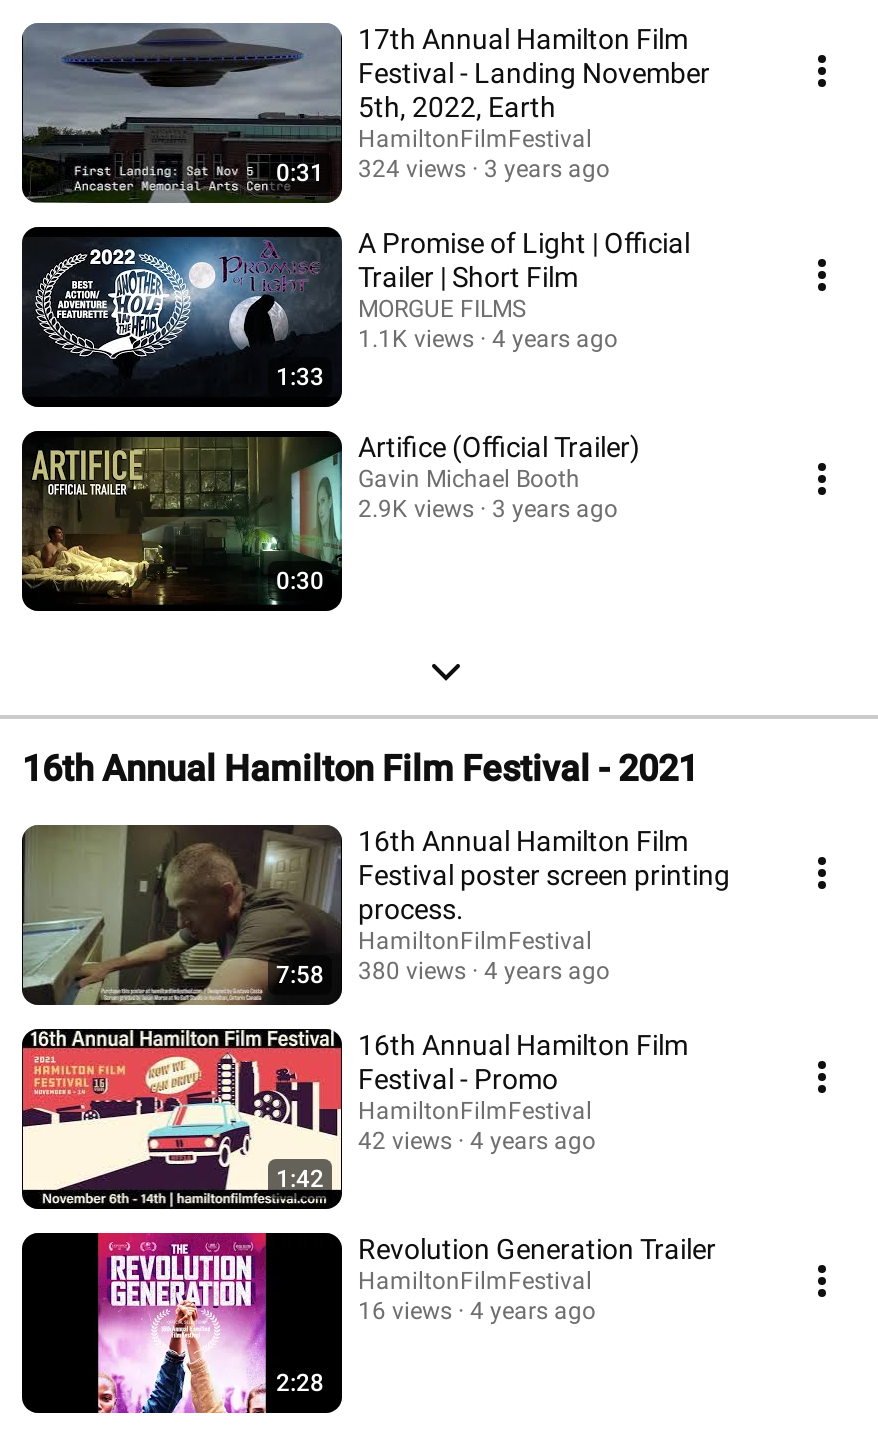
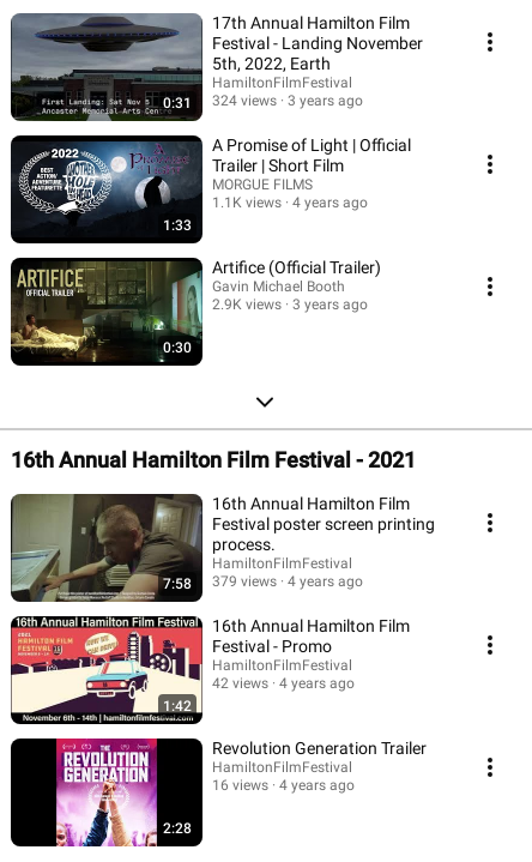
[276,956,610,988] 7:58 380 views 4 years ago -> [163,572,363,592] 7:58 379 views 4 years ago

